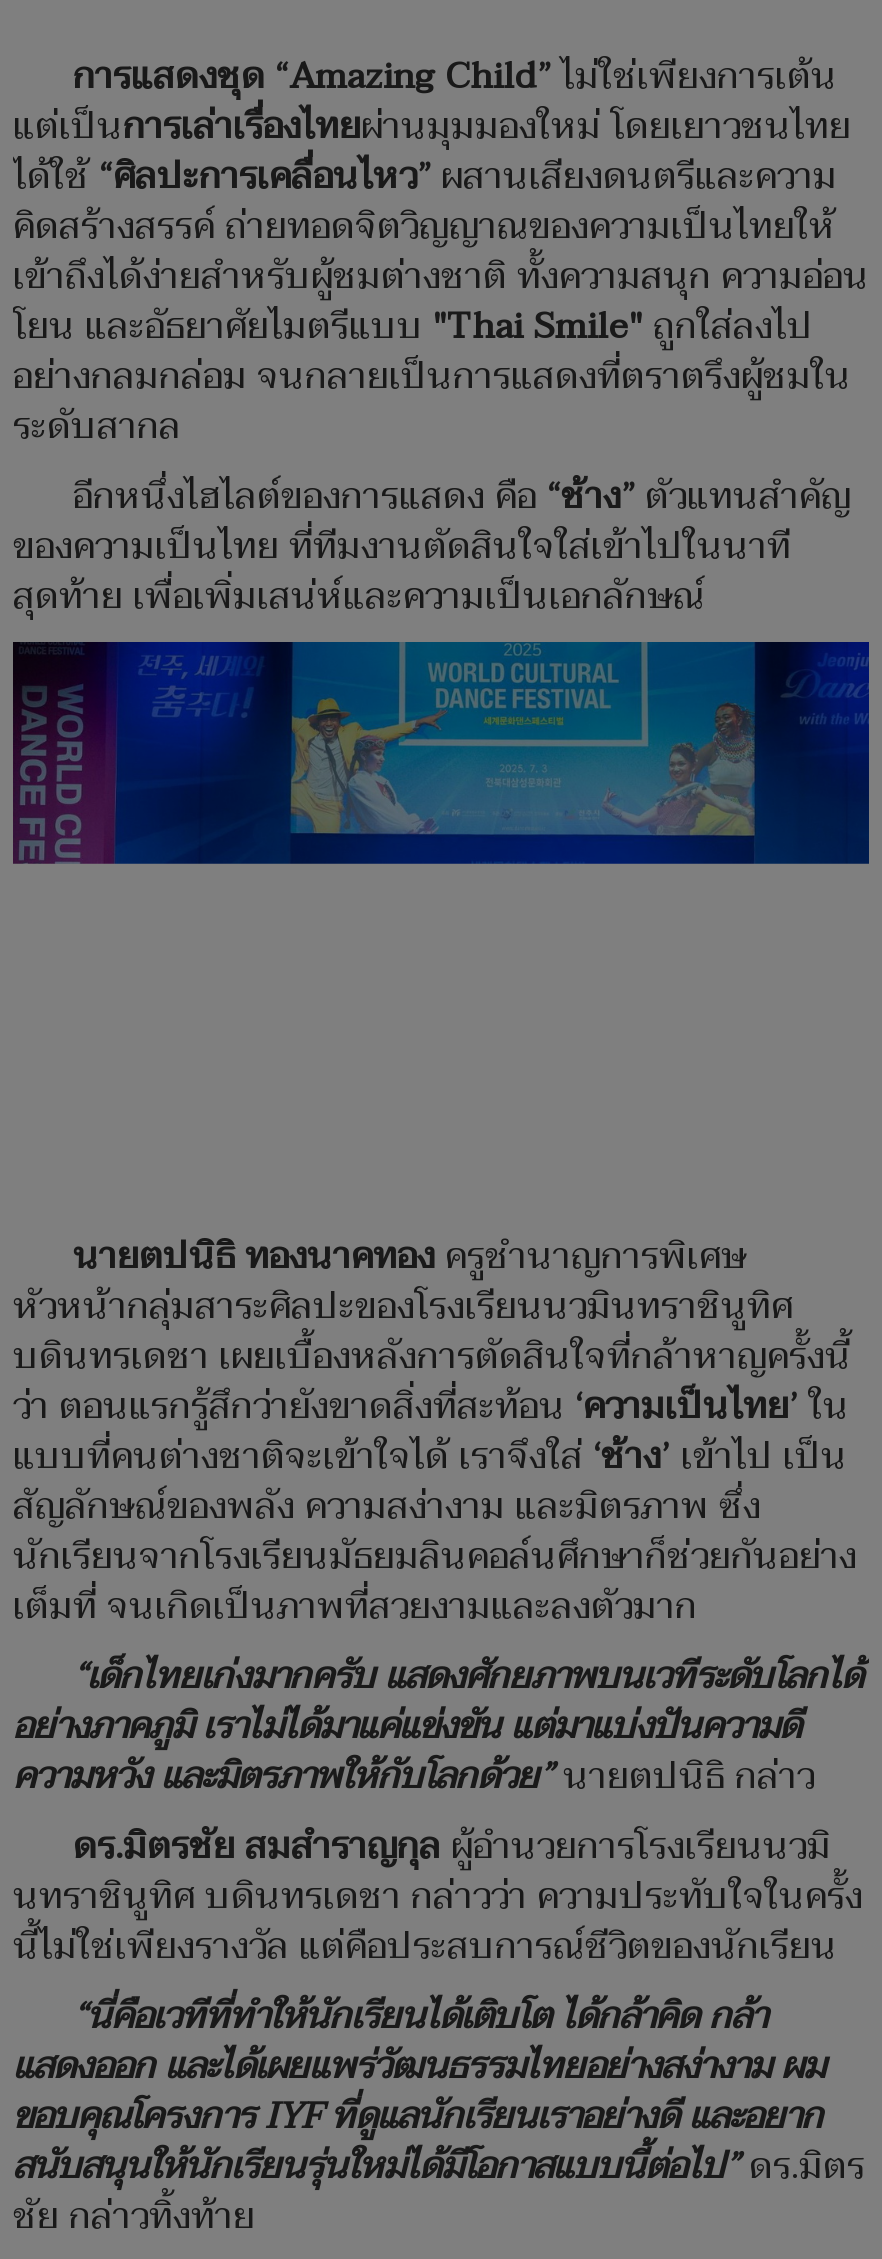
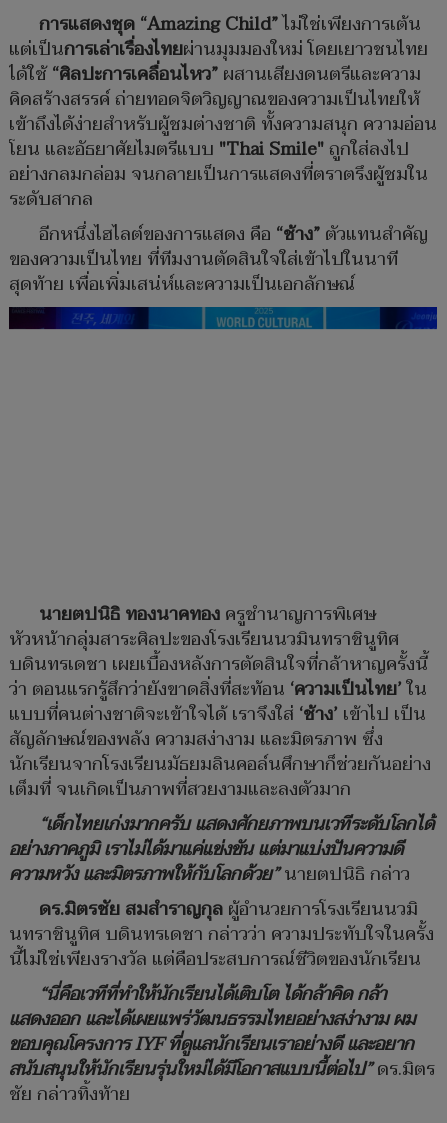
[11,684,871,866] [image] -> none

